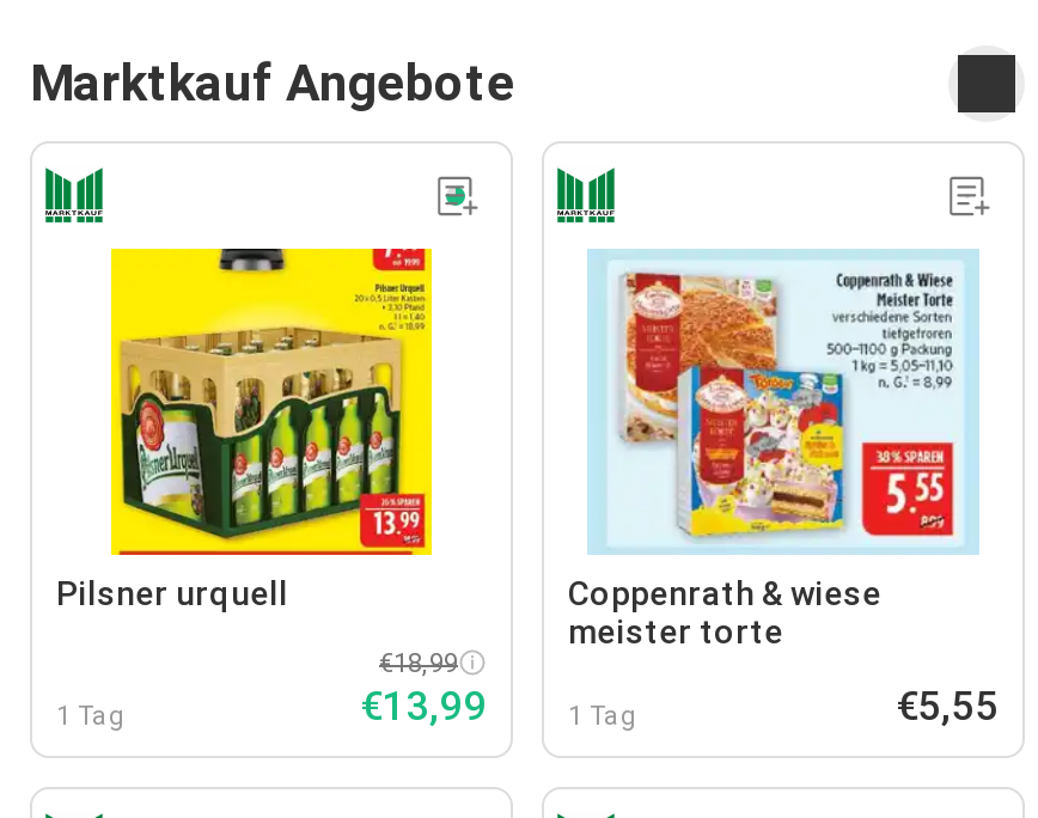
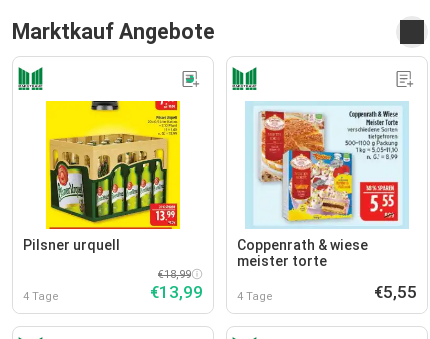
[56,700,126,731] 1 Tag -> [23,289,59,302] 4 Tage
[568,700,637,731] 1 Tag -> [237,289,273,302] 4 Tage

